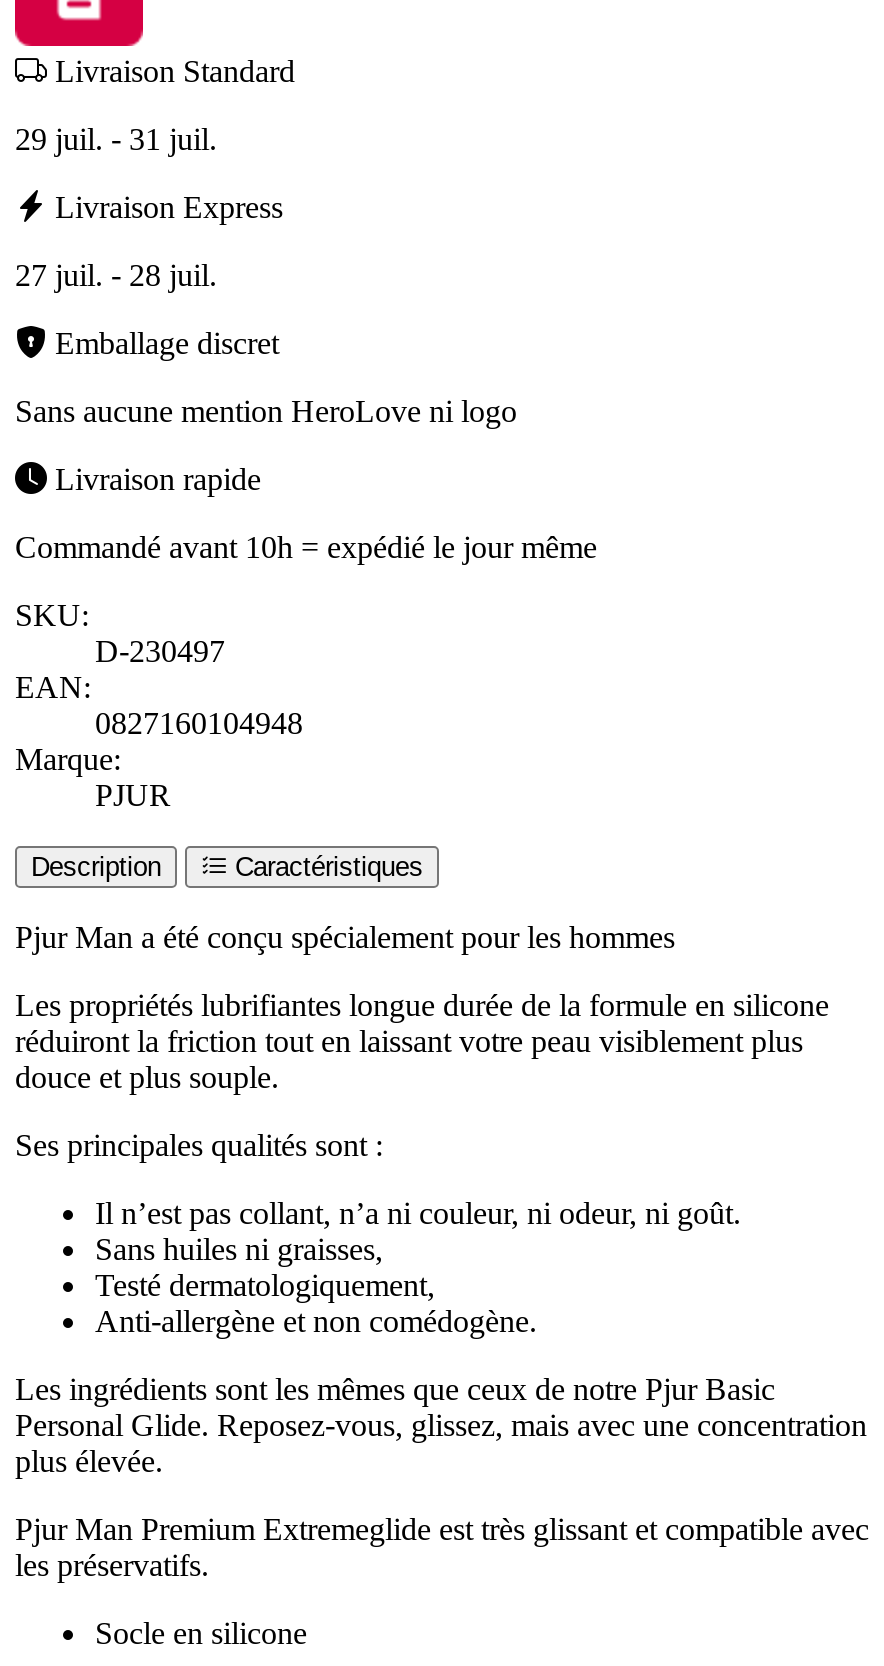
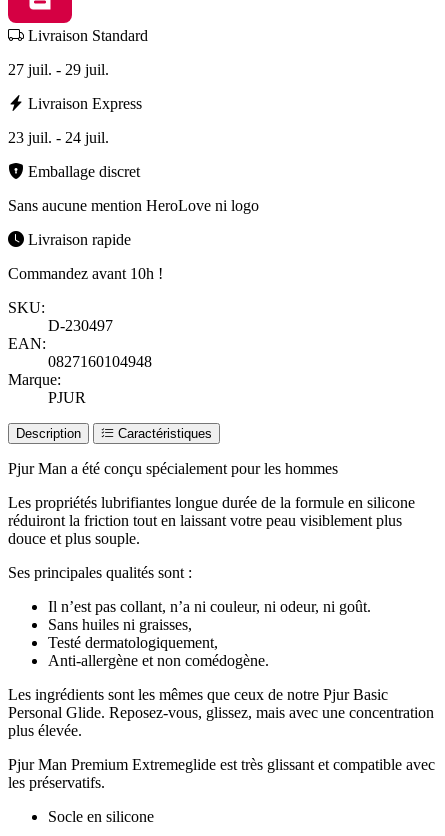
[15,123,217,157] 29 juil. - 31 juil. -> [8,61,109,78] 27 juil. - 29 juil.
[15,259,217,293] 27 juil. - 28 juil. -> [8,129,109,146] 23 juil. - 24 juil.
[15,531,597,565] Commandé avant 10h = expédié le jour même -> [8,265,163,282] Commandez avant 10h !

